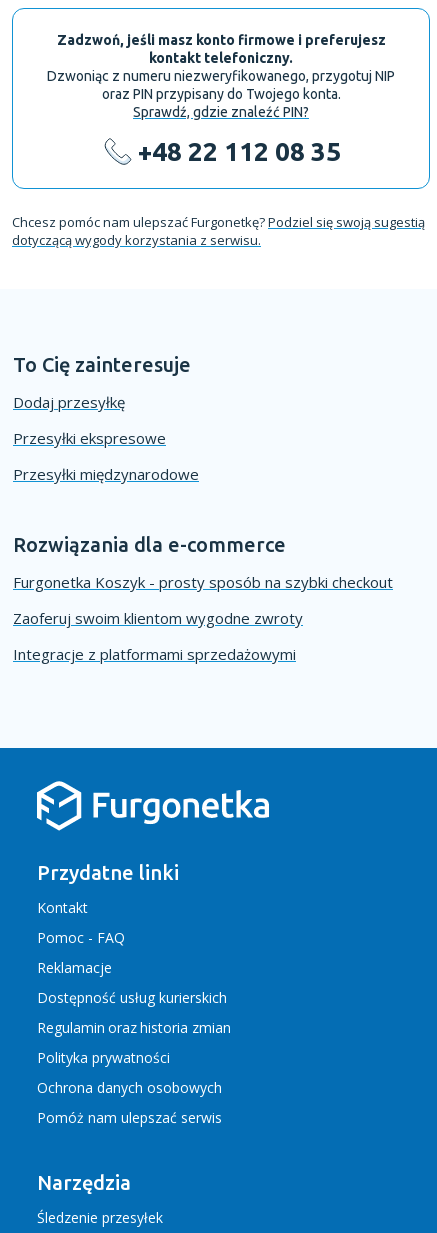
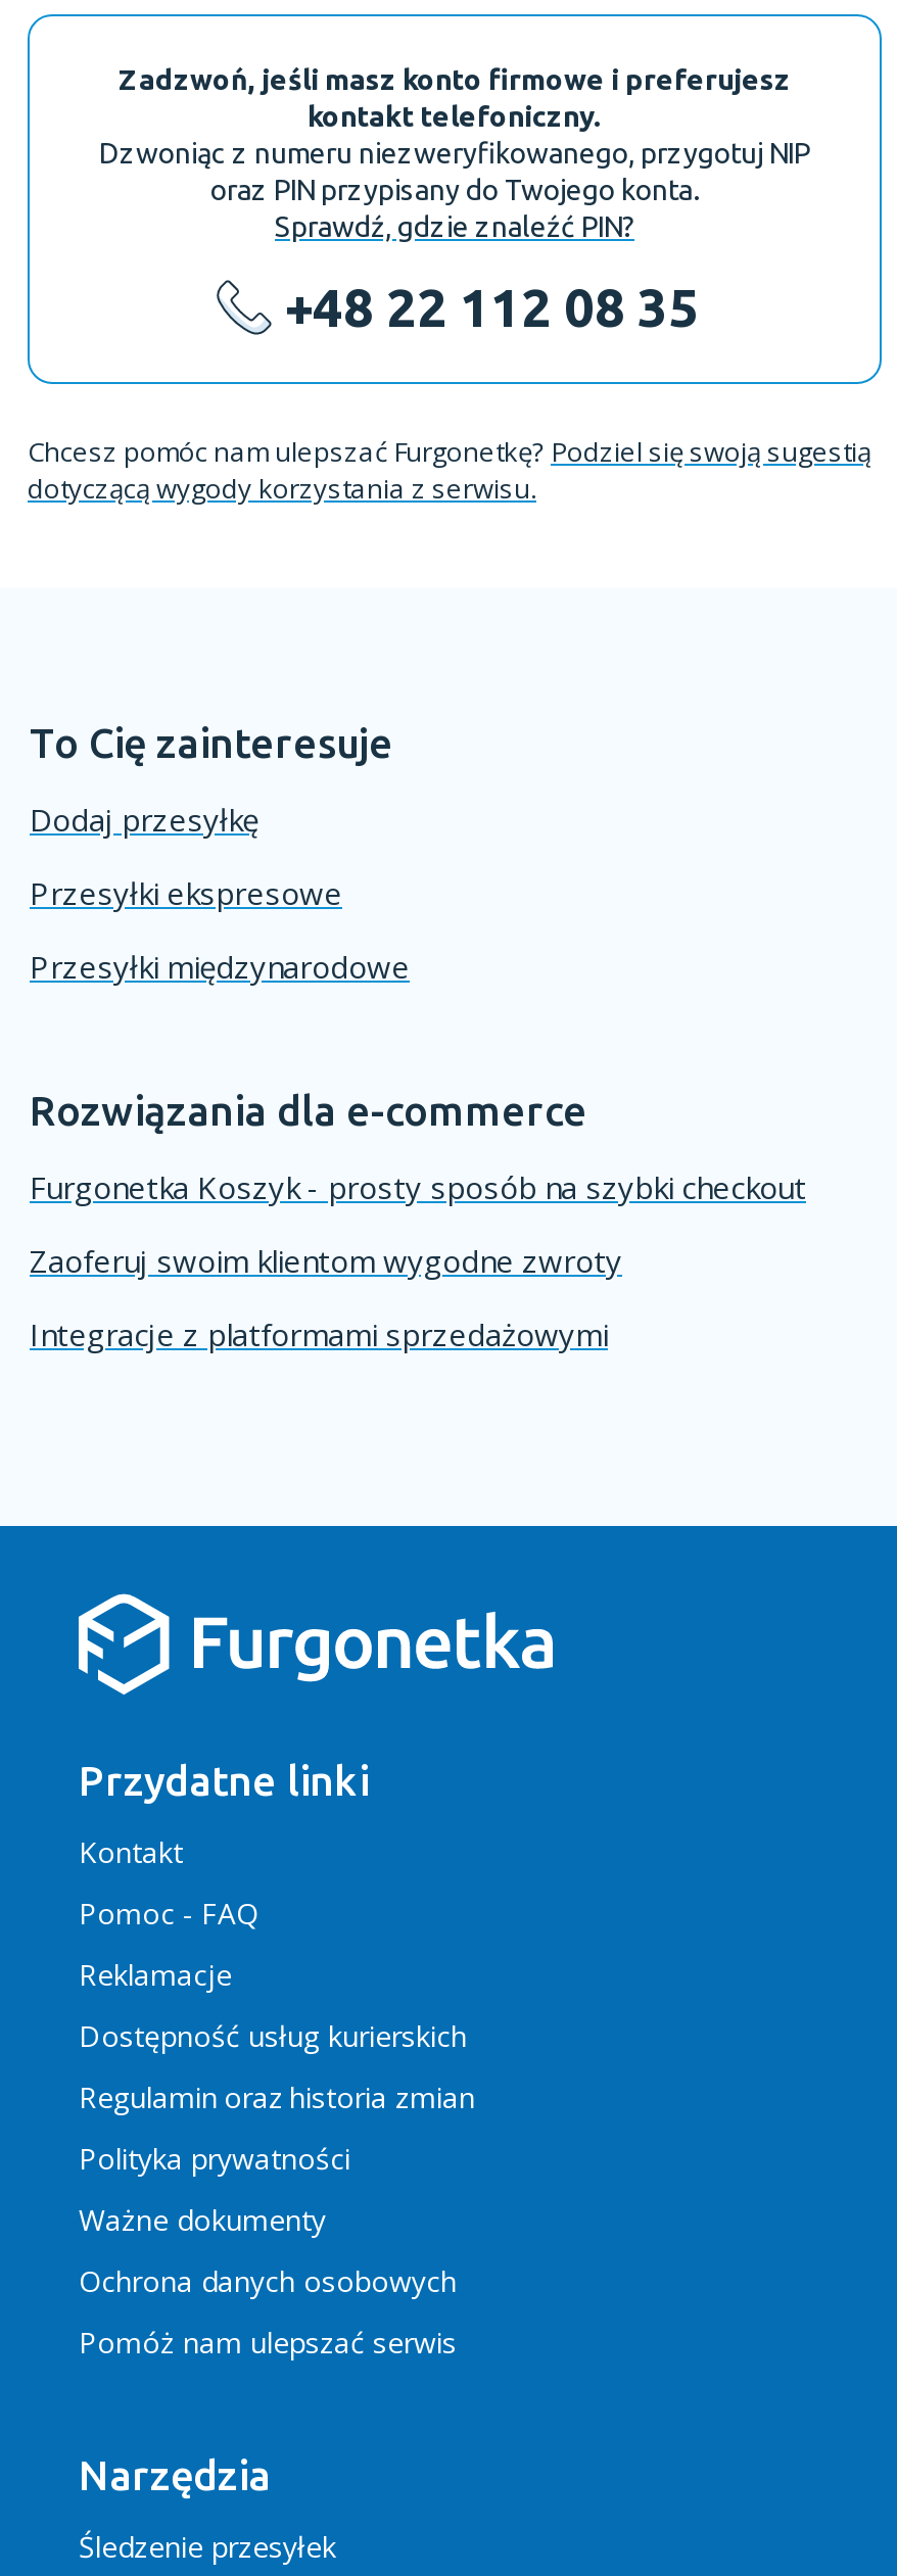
none -> [79,2200,326,2239] Ważne dokumenty

